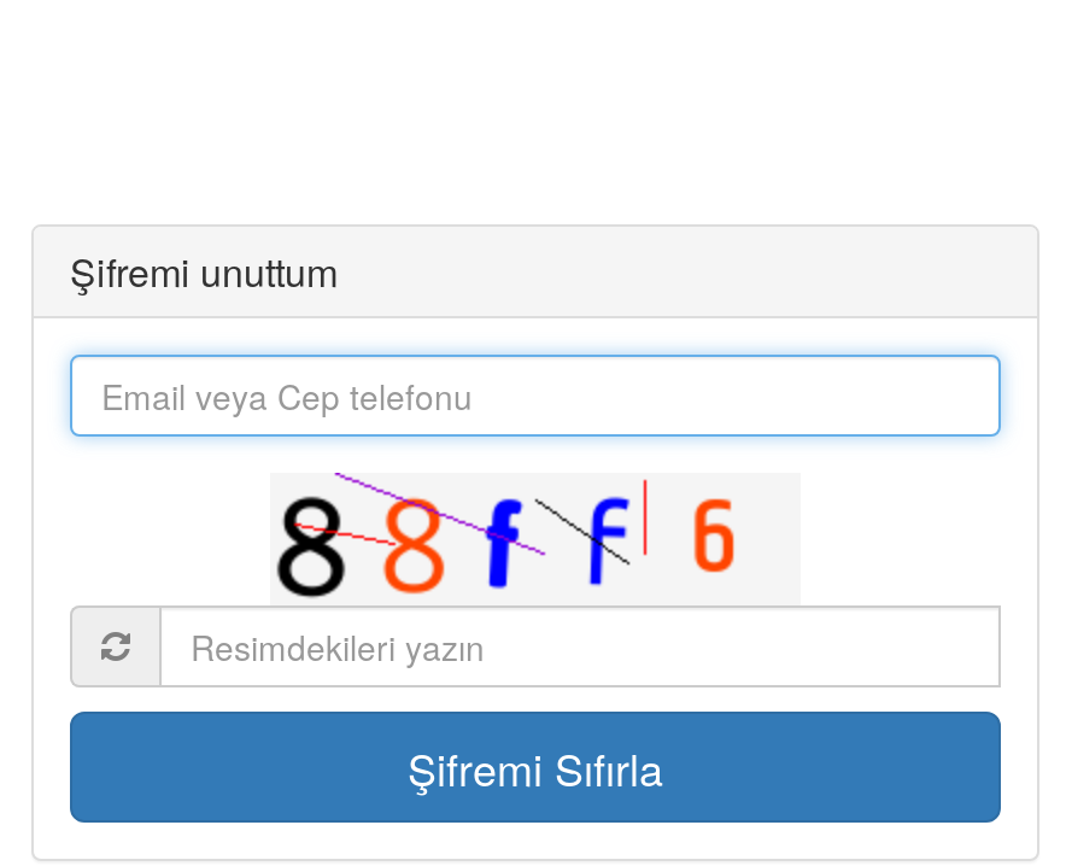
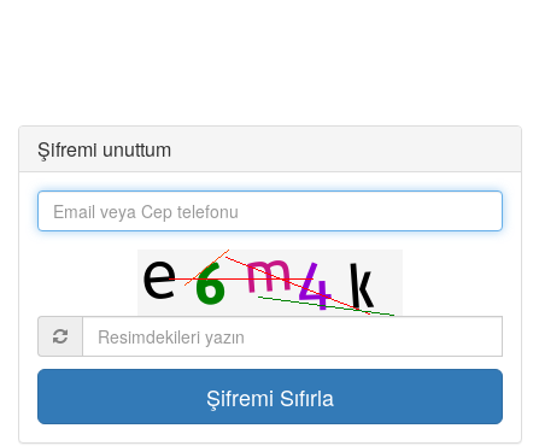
[275,470,781,605] [image] -> [141,250,394,317] [image]

